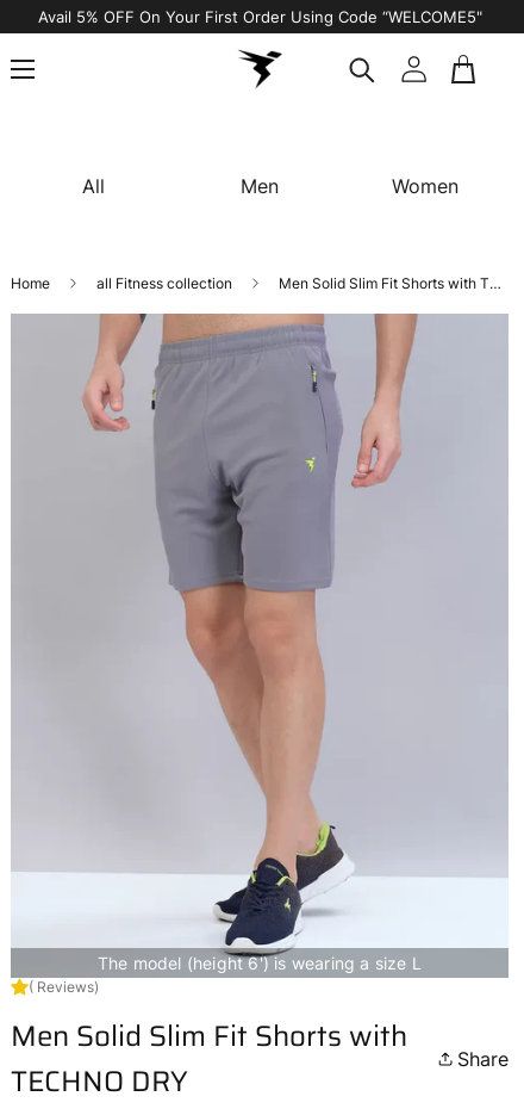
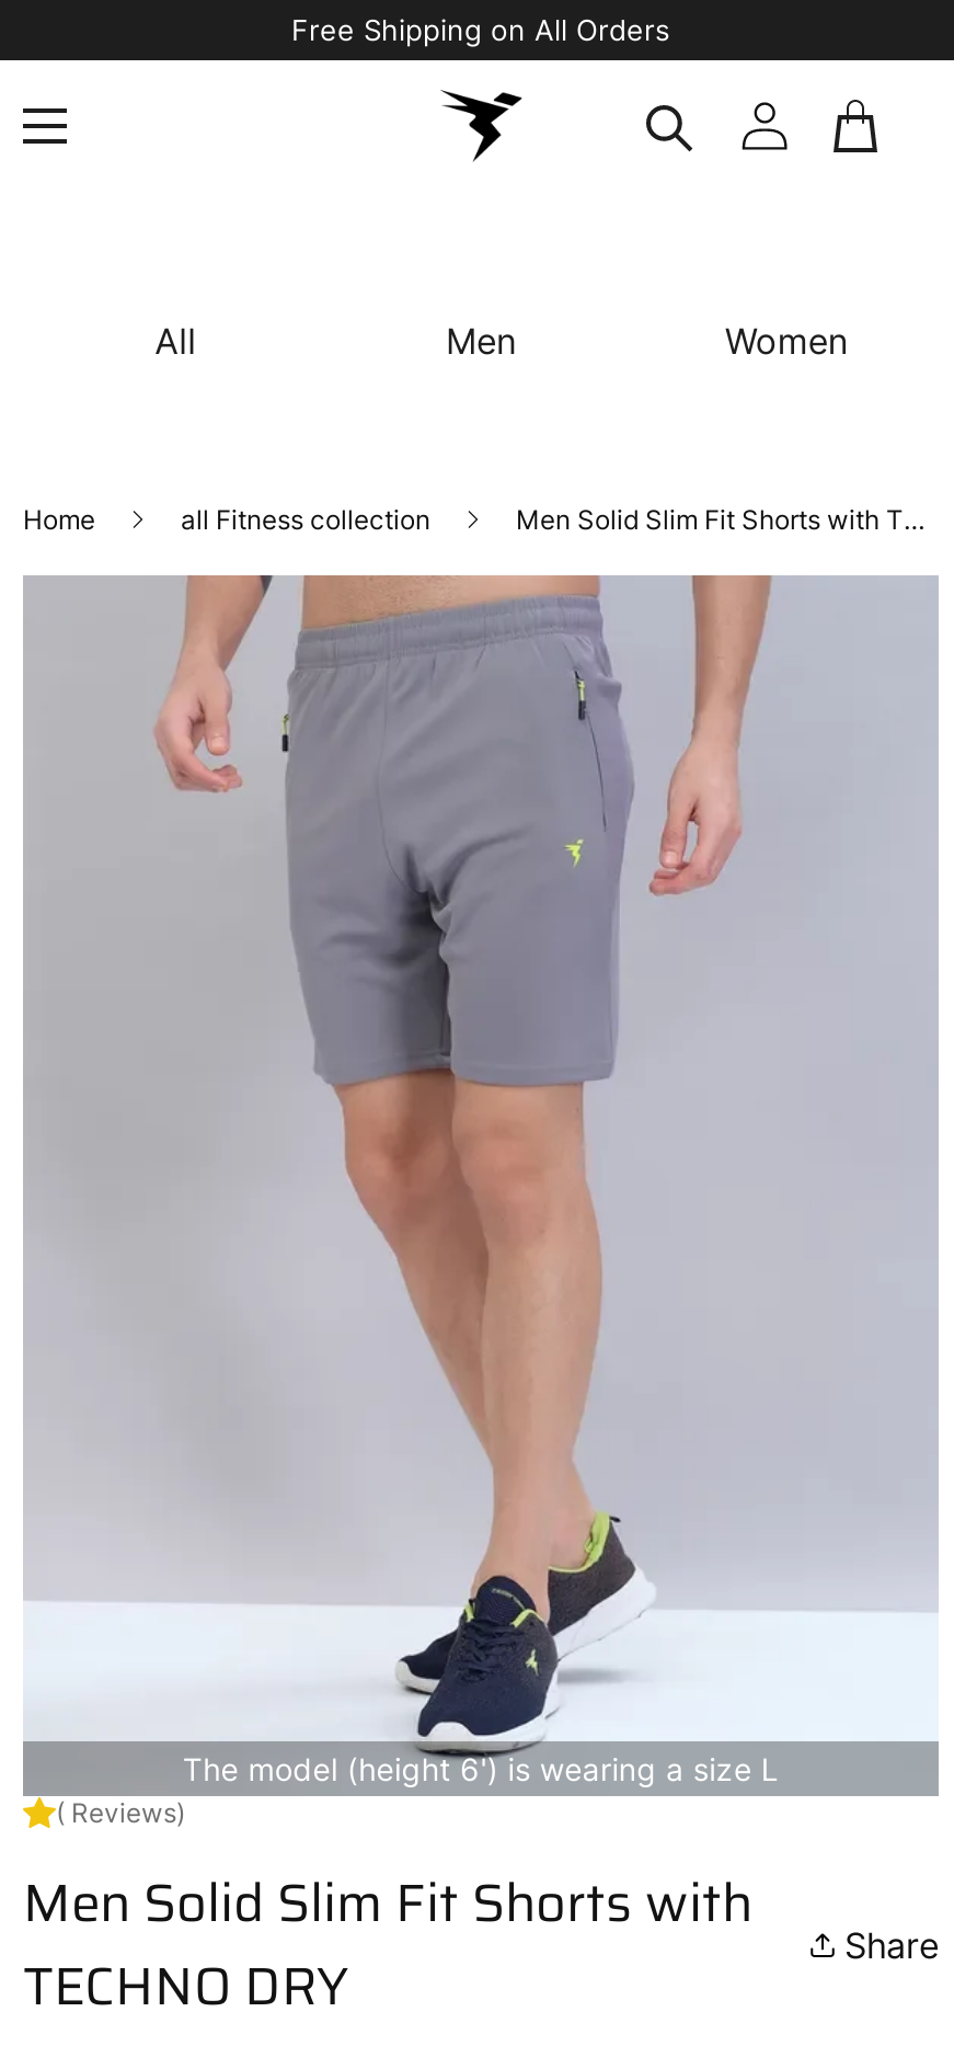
[38,7,482,26] Avail 5% OFF On Your First Order Using Code “WELCOME5" -> [291,12,670,47] Free Shipping on All Orders

